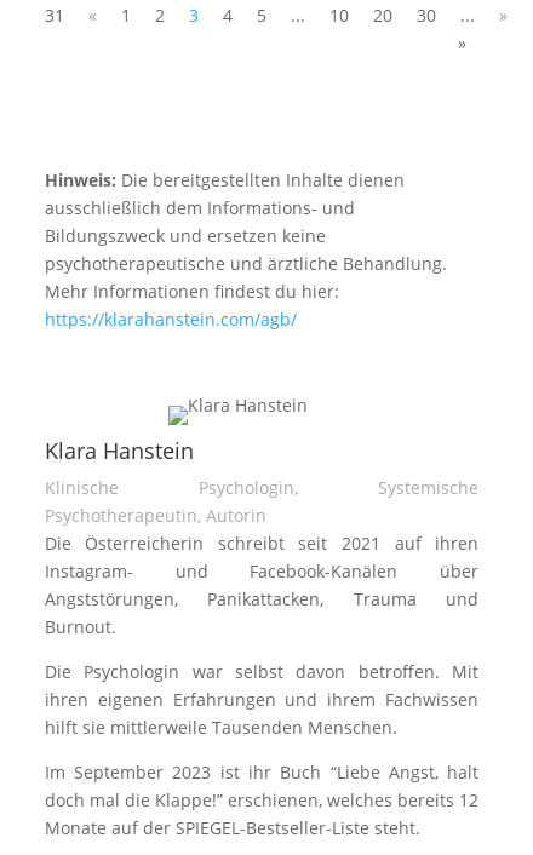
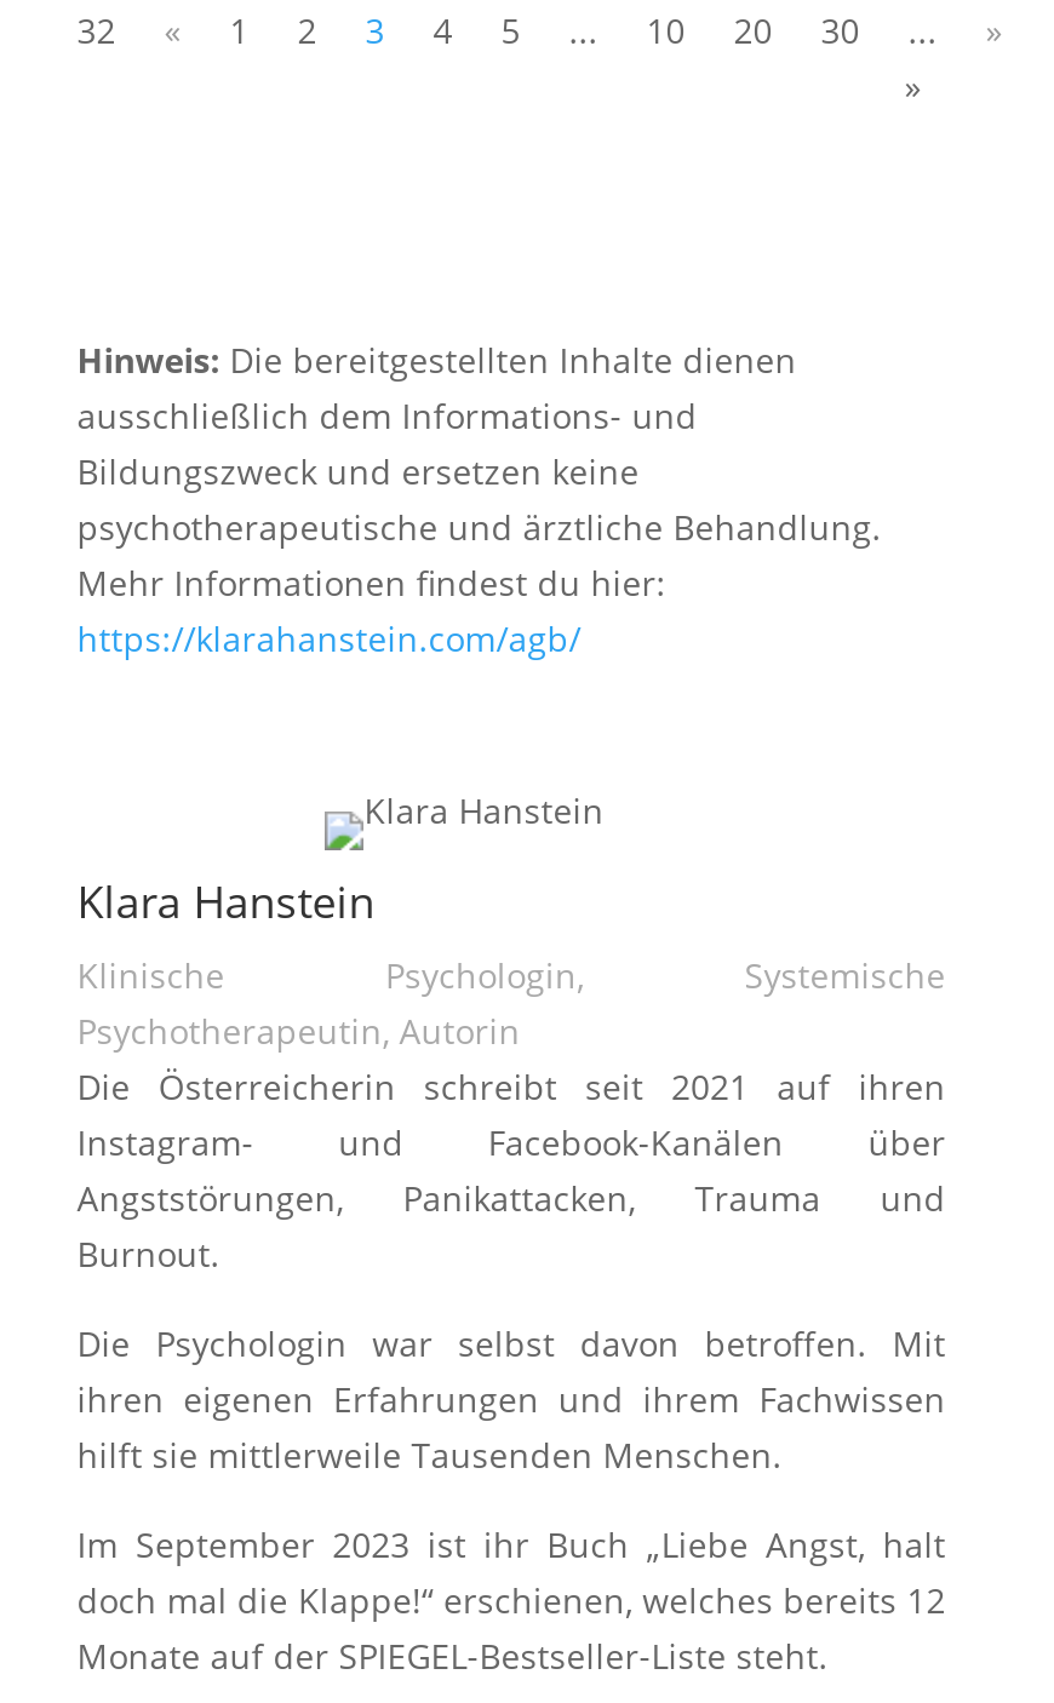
[45,4,64,27] 31 -> [77,7,116,53] 32
[45,761,479,784] Im September 2023 ist ihr Buch “Liebe Angst, halt -> [77,1521,945,1567] Im September 2023 ist ihr Buch „Liebe Angst, halt
[45,788,479,811] doch mal die Klappe!” erschienen, welches bereits 12 -> [77,1577,945,1623] doch mal die Klappe!“ erschienen, welches bereits 12

